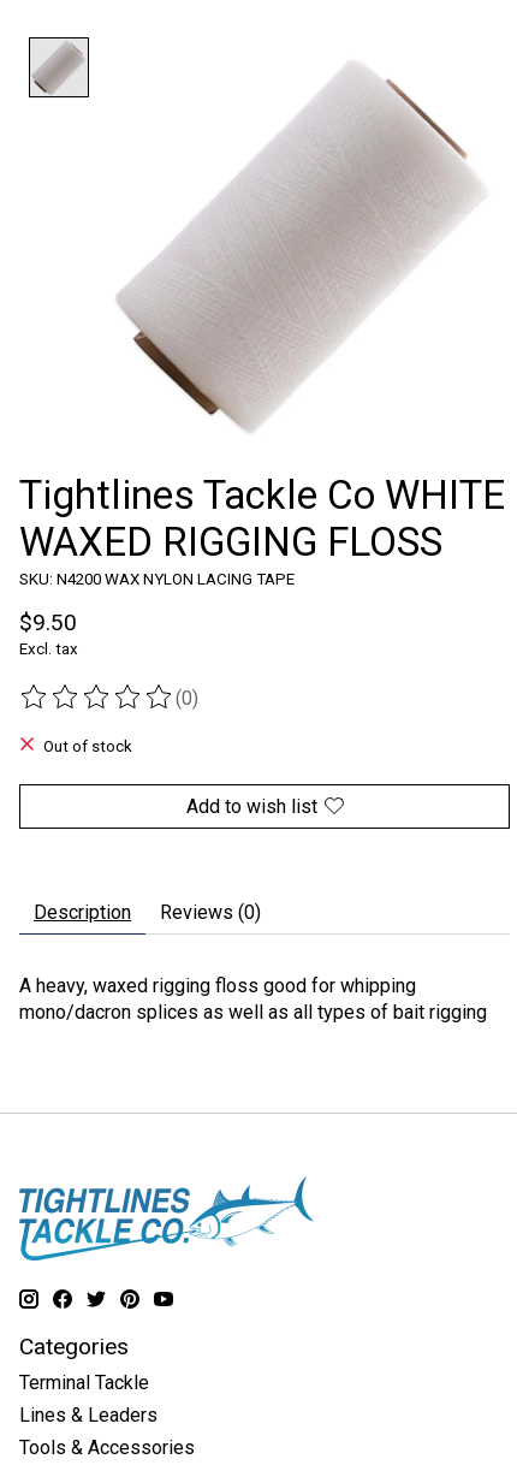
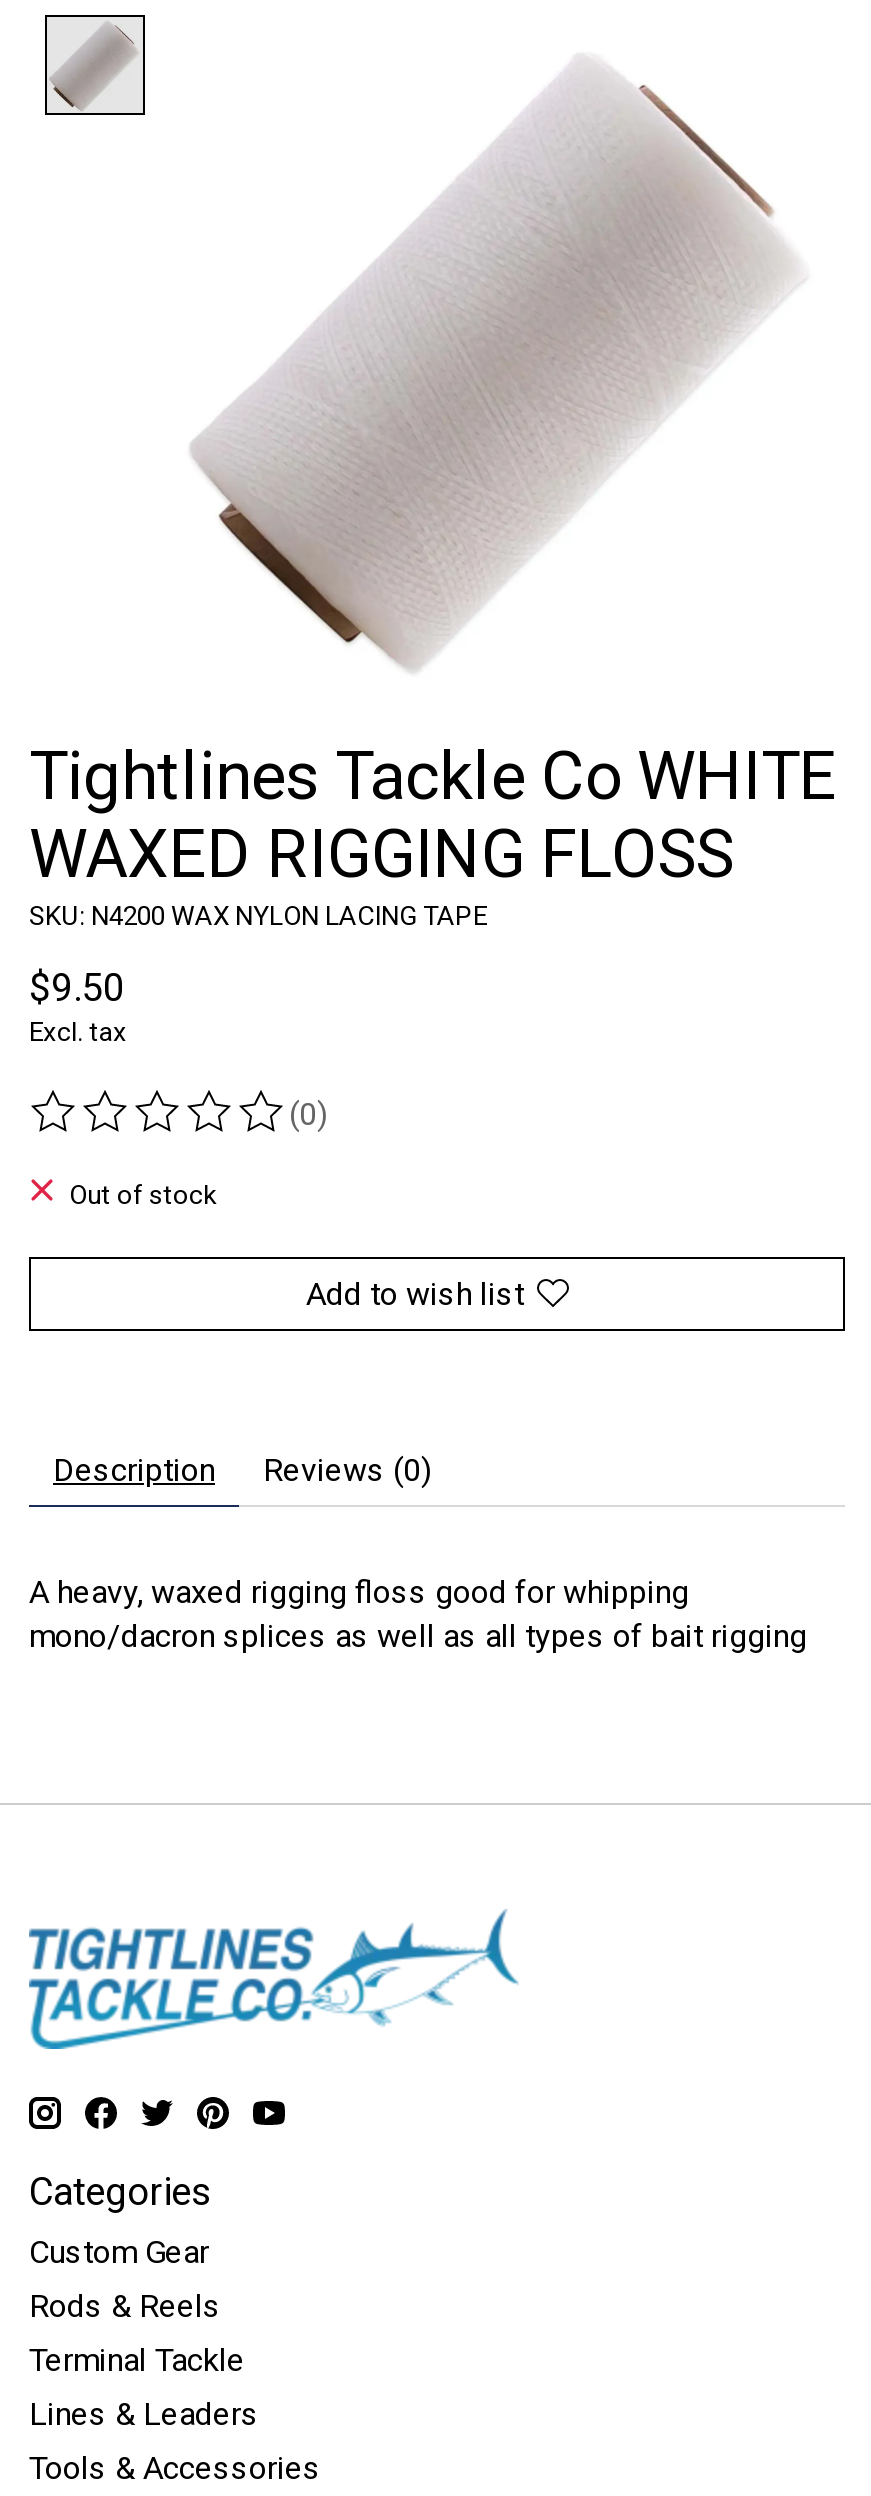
none -> [29,2234,221,2326] Custom Gear | Rods & Reels

